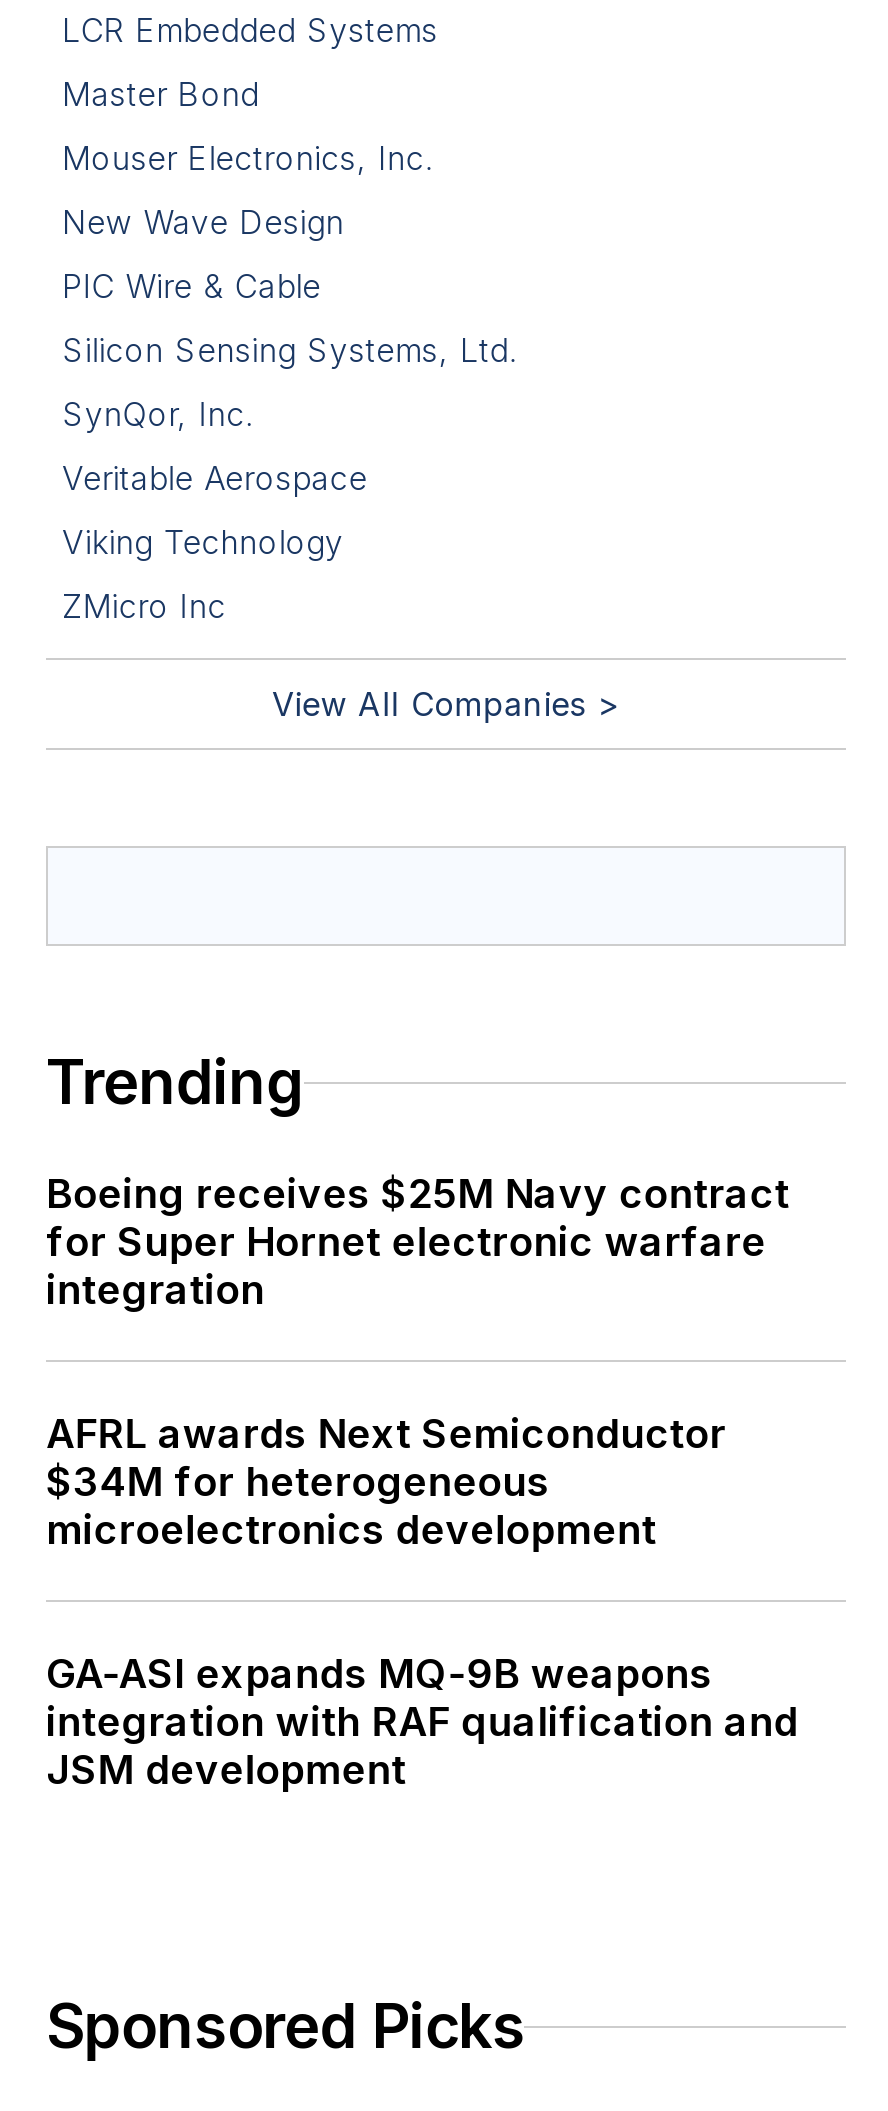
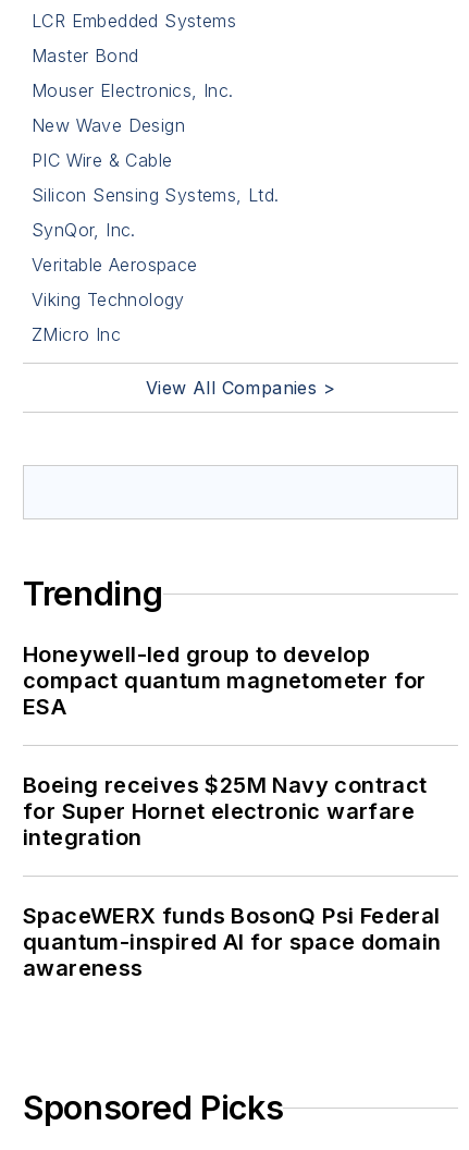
none -> [23,641,426,720] Honeywell-led group to develop | compact quantum magnetometer for | ESA
moved [46,1170,789,1314] -> [23,772,427,851]: Boeing receives $25M Navy contract | for Super Hornet electronic warfare | integration
[46,1410,798,1794] AFRL awards Next Semiconductor | $34M for heterogeneous | microelectronics development | GA-ASI expands MQ-9B weapons | integration with RAF qualification and | JSM development -> [23,903,441,981] SpaceWERX funds BosonQ Psi Federal | quantum-inspired AI for space domain | awareness

